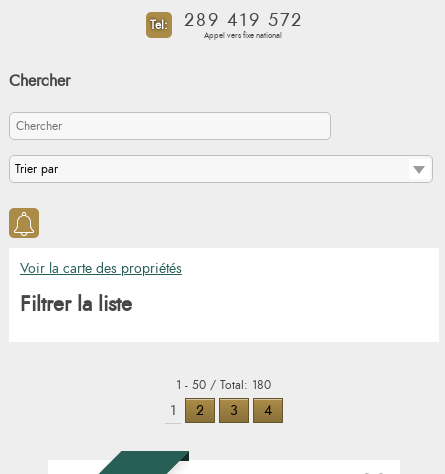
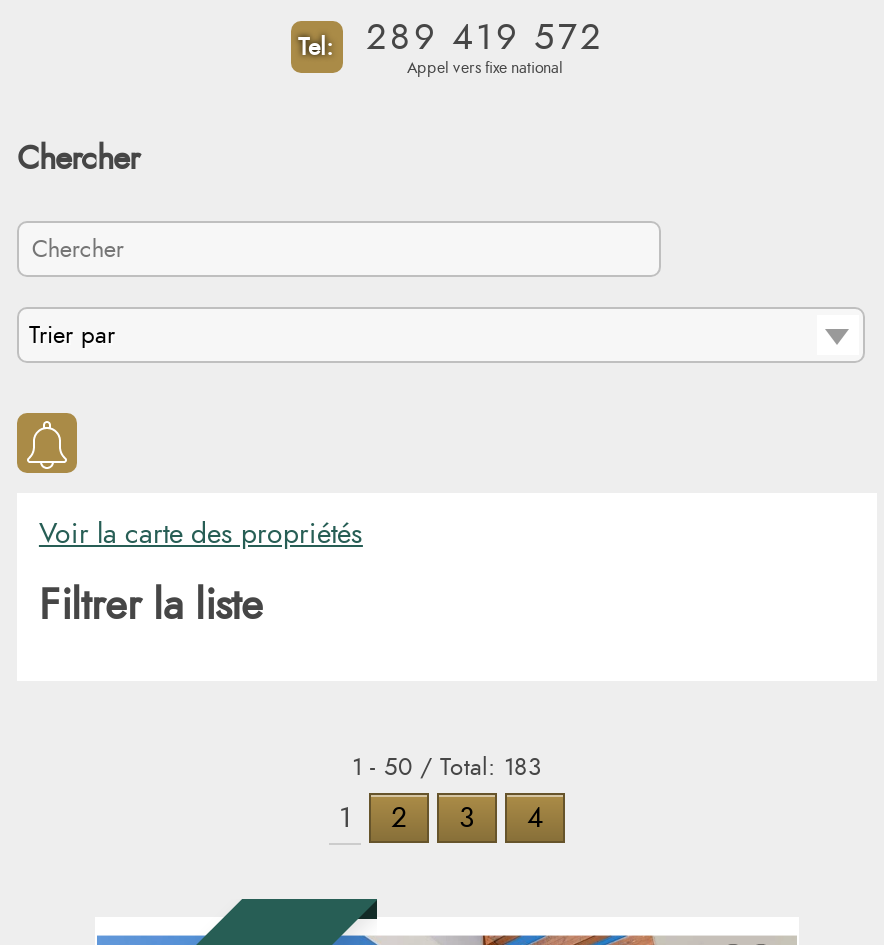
[176,377,271,393] 1 - 50 / Total: 180 -> [352,751,542,783] 1 - 50 / Total: 183

